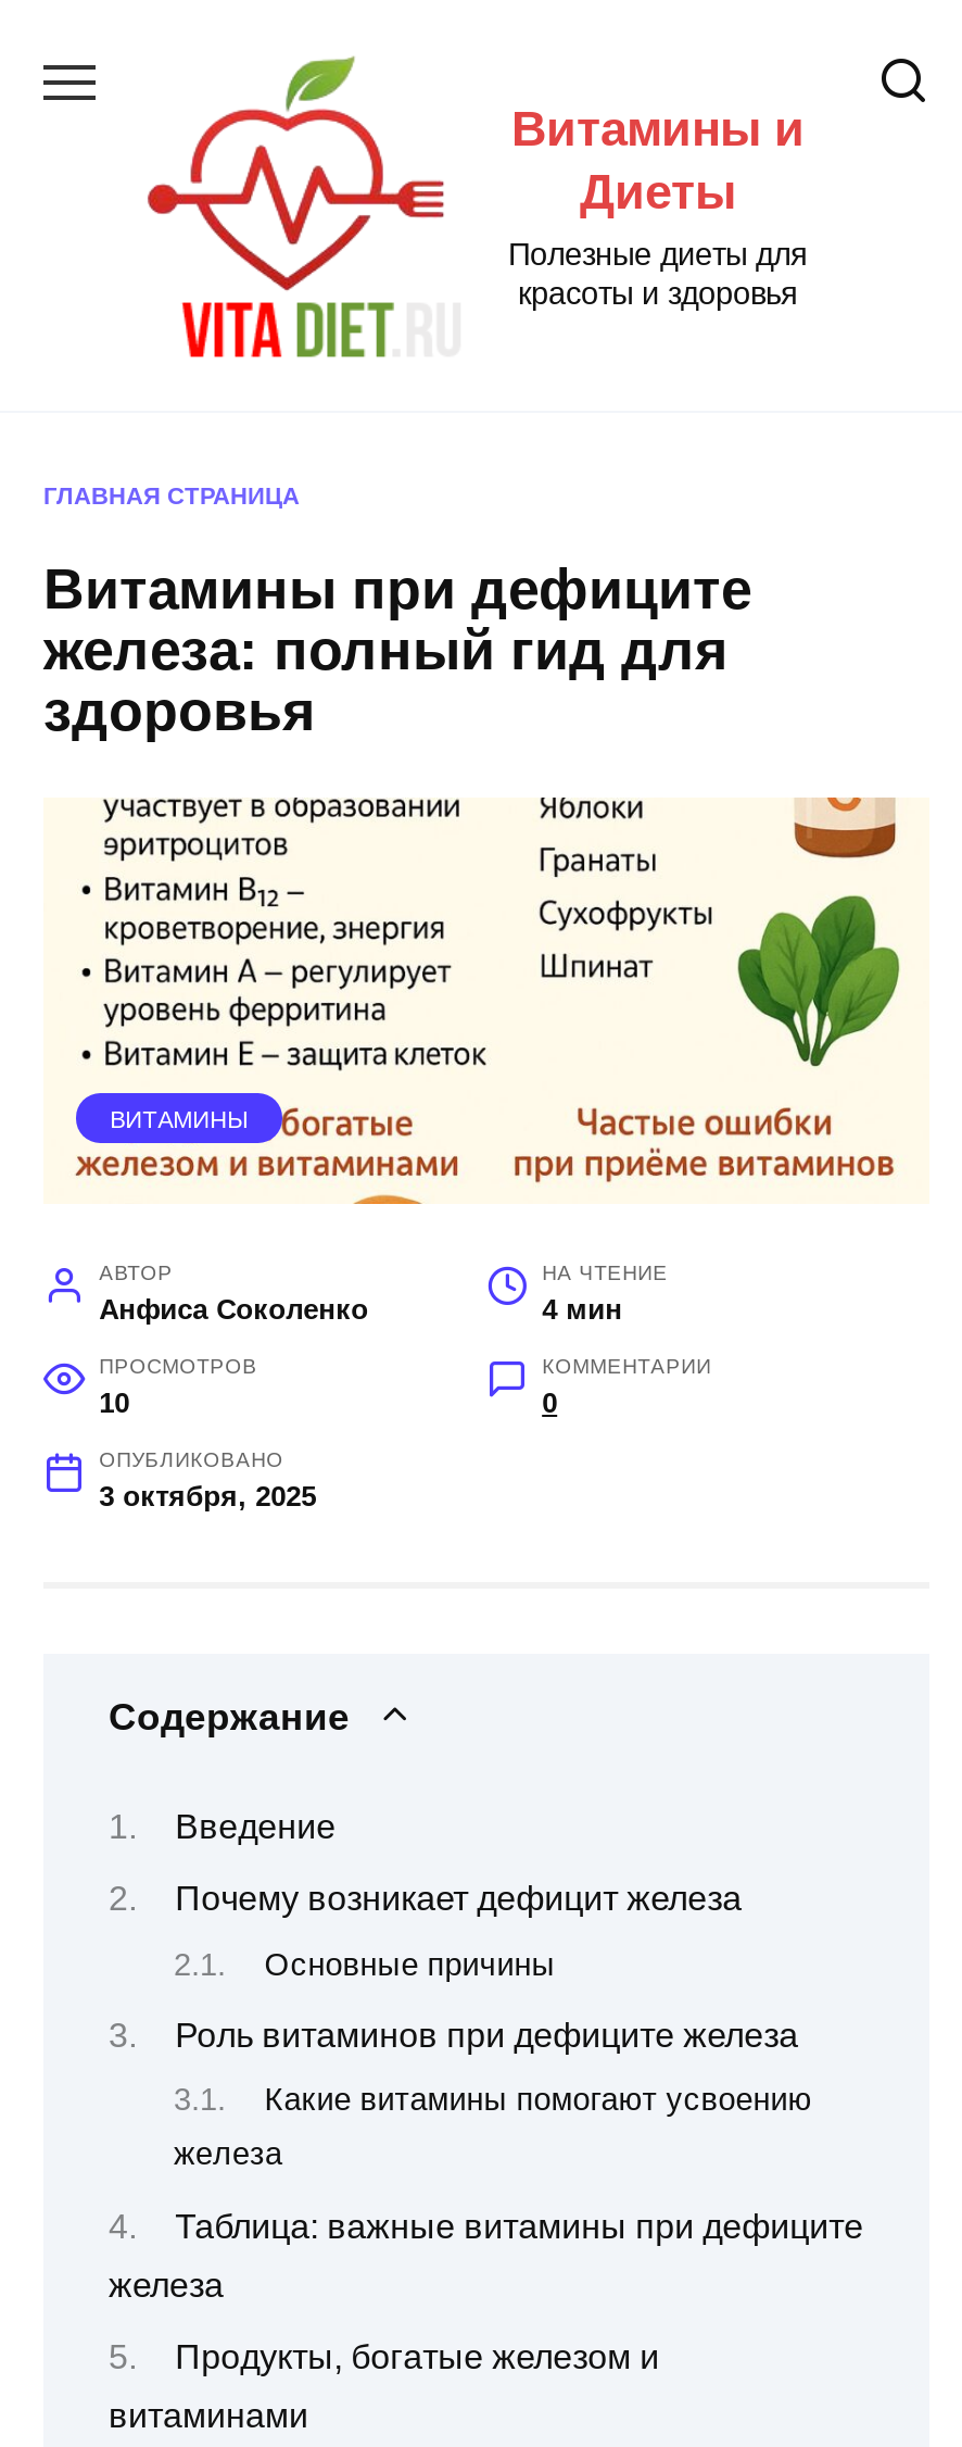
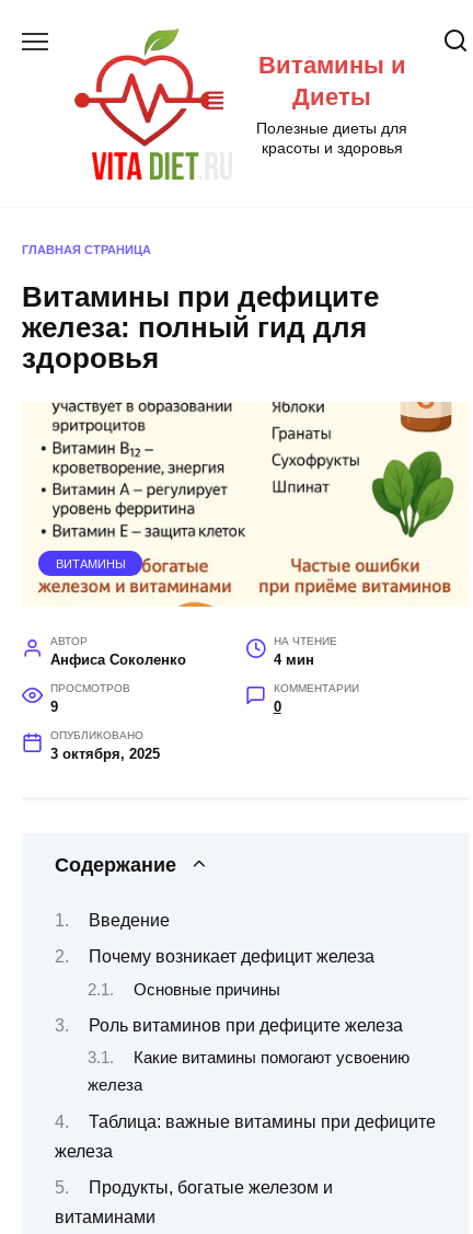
[99,1387,129,1420] 10 -> [50,699,58,715] 9

